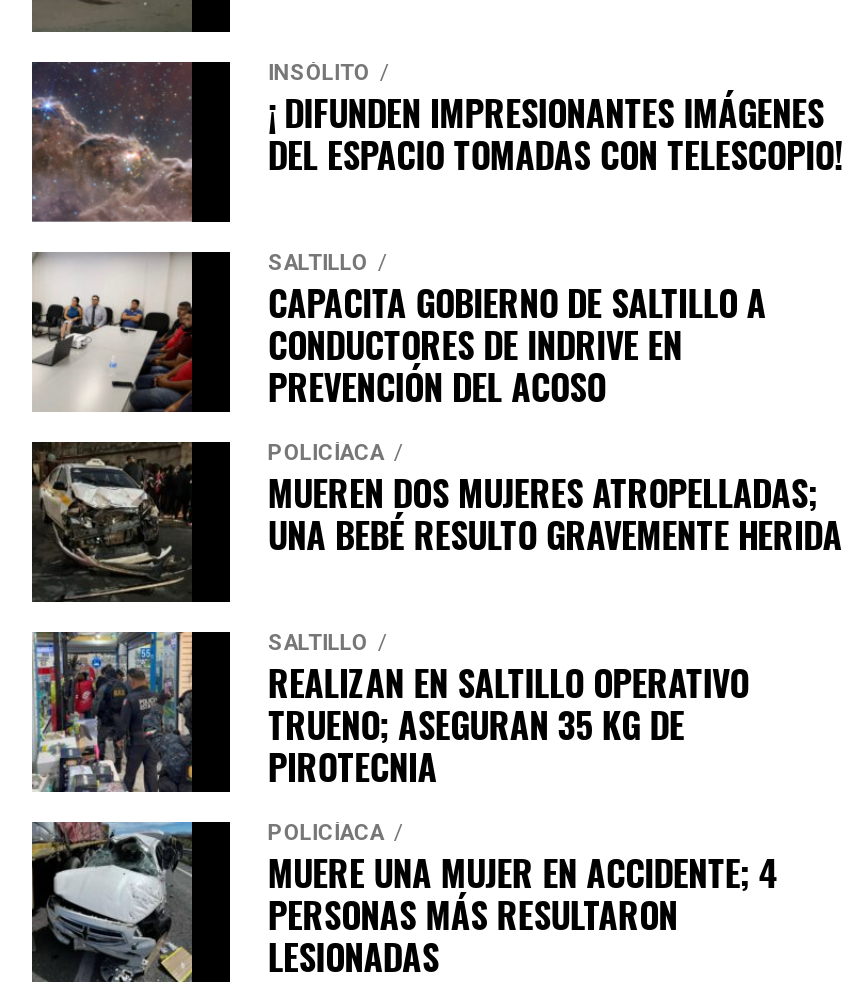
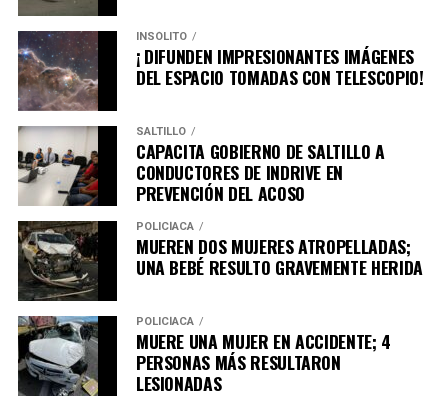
[32,630,749,792] [image] | SALTILLO | REALIZAN EN SALTILLO OPERATIVO | TRUENO; ASEGURAN 35 KG DE | PIROTECNIA -> none

